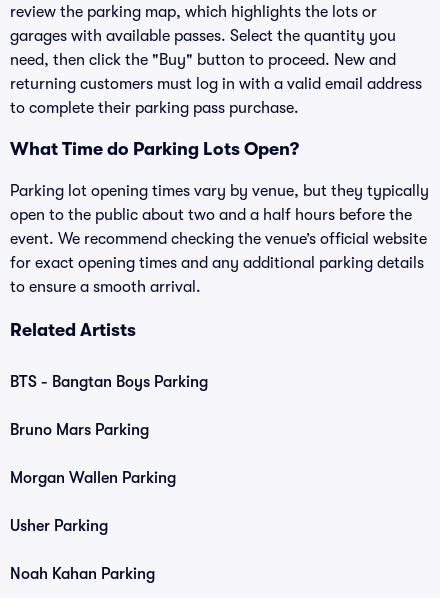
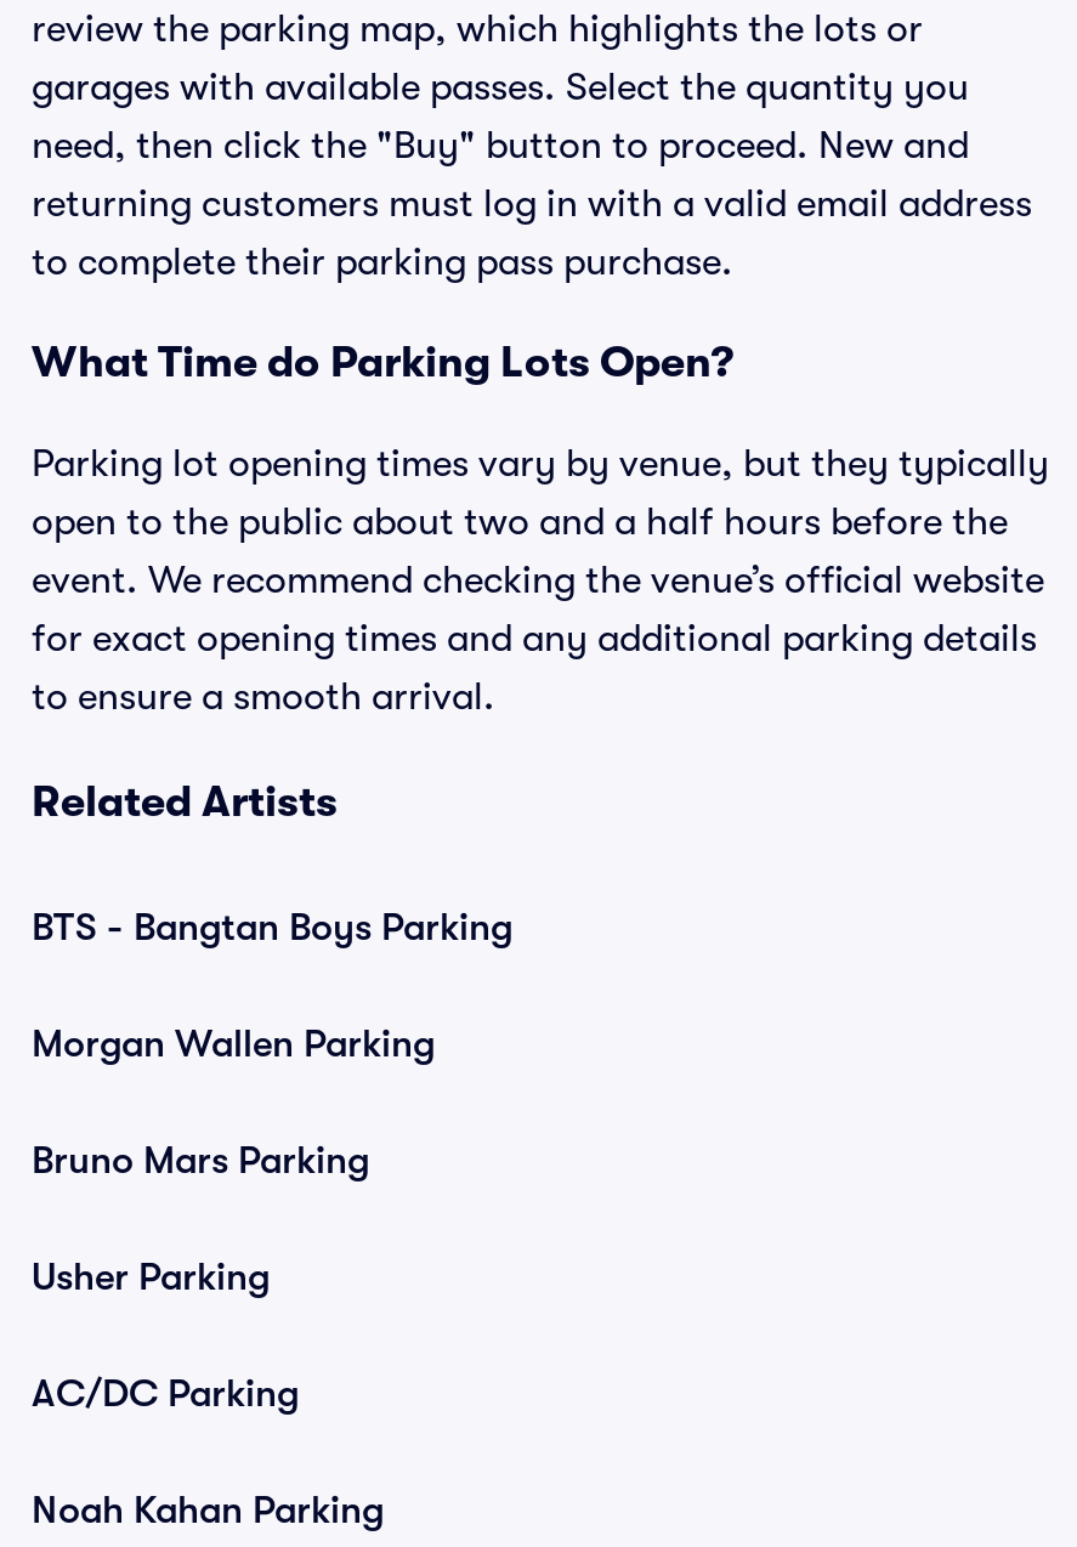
moved [10,469,176,487] -> [32,1022,435,1066]: Morgan Wallen Parking
none -> [32,1372,299,1416] AC/DC Parking

